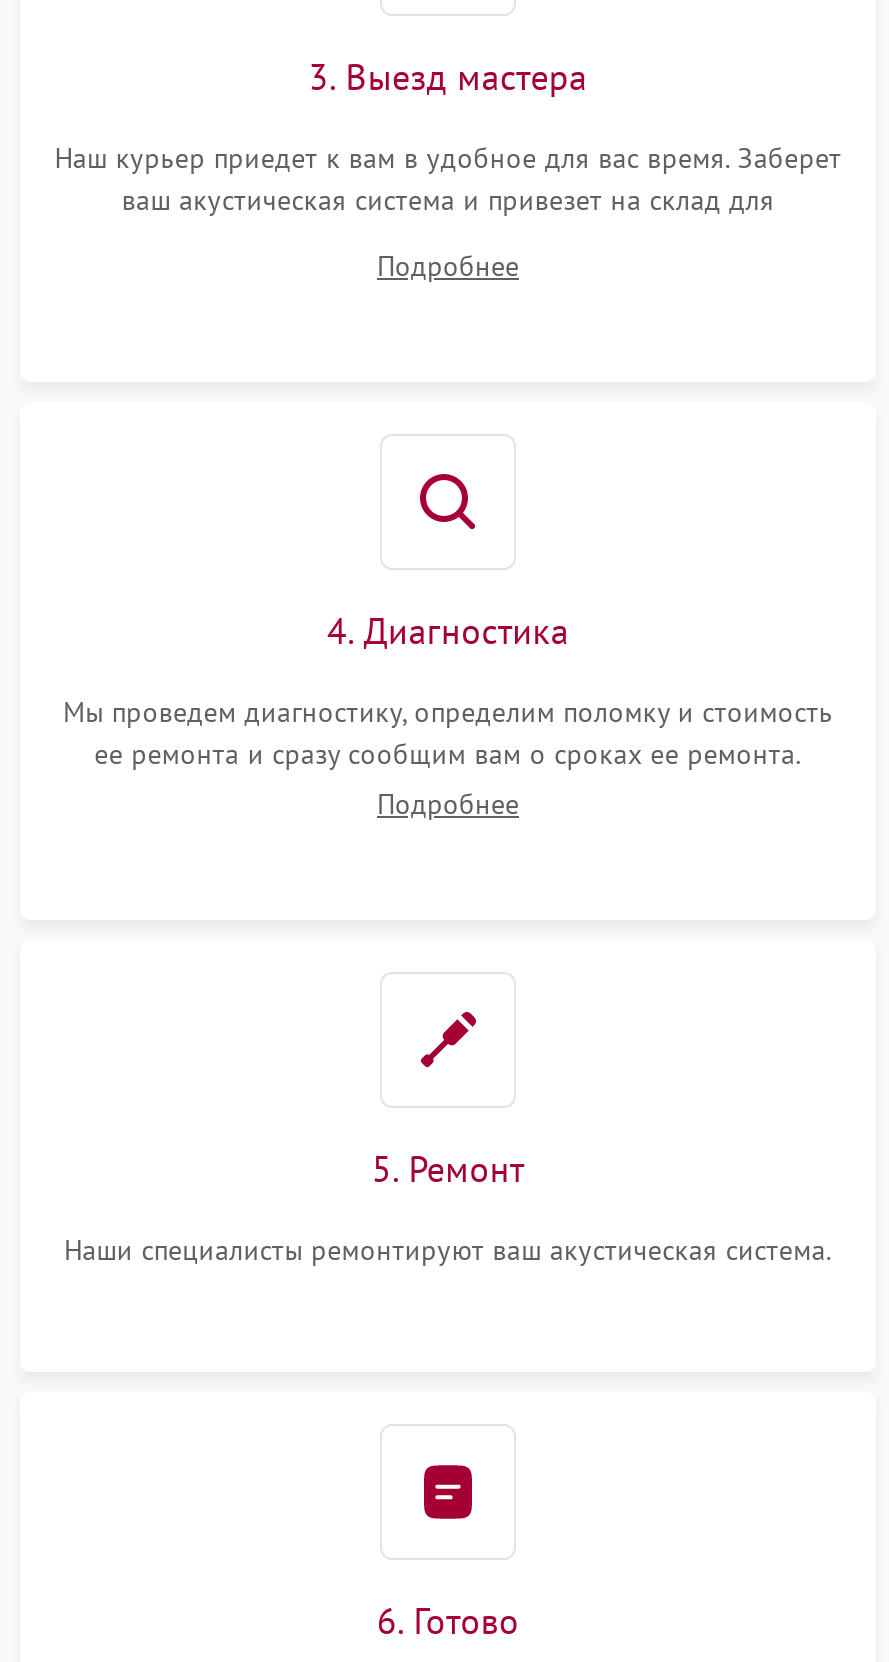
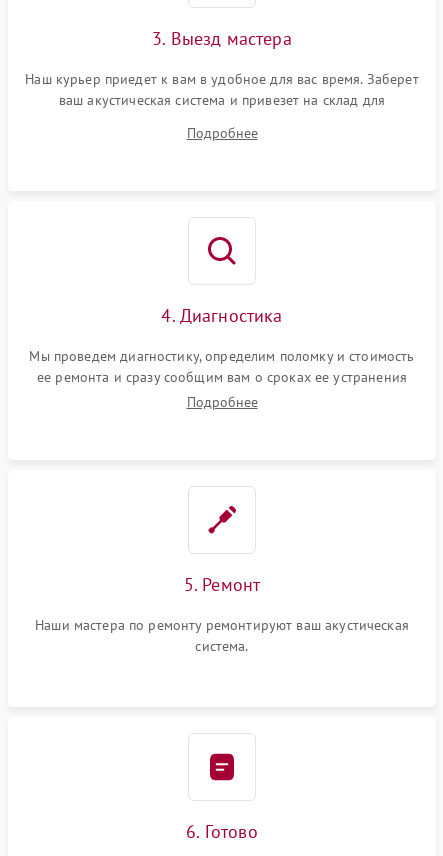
[94,736,802,772] ее ремонта и сразу сообщим вам о сроках ее ремонта. -> [37,368,407,386] ее ремонта и сразу сообщим вам о сроках ее устранения
[64,1232,832,1268] Наши специалисты ремонтируют ваш акустическая система. -> [35,616,409,655] Наши мастера по ремонту ремонтируют ваш акустическая | система.

